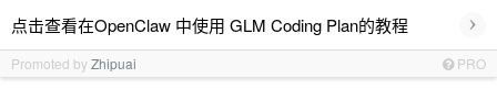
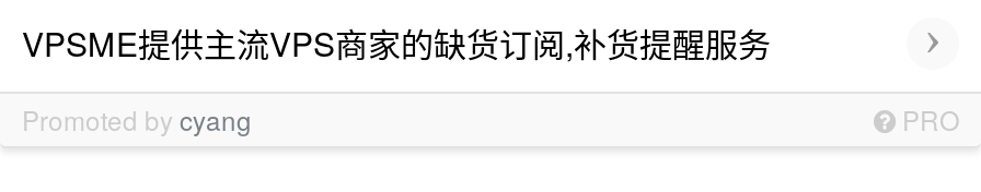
[11,13,408,36] 点击查看在OpenClaw 中使用 GLM Coding Plan的教程 -> [22,19,771,64] VPSME提供主流VPS商家的缺货订阅,补货提醒服务
[11,54,136,73] Promoted by Zhipuai -> [22,100,252,137] Promoted by cyang

